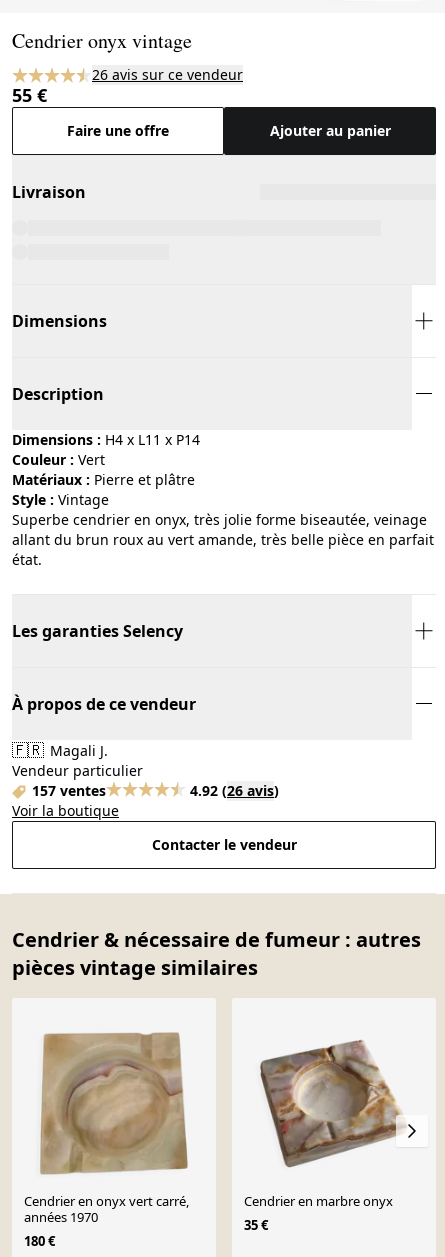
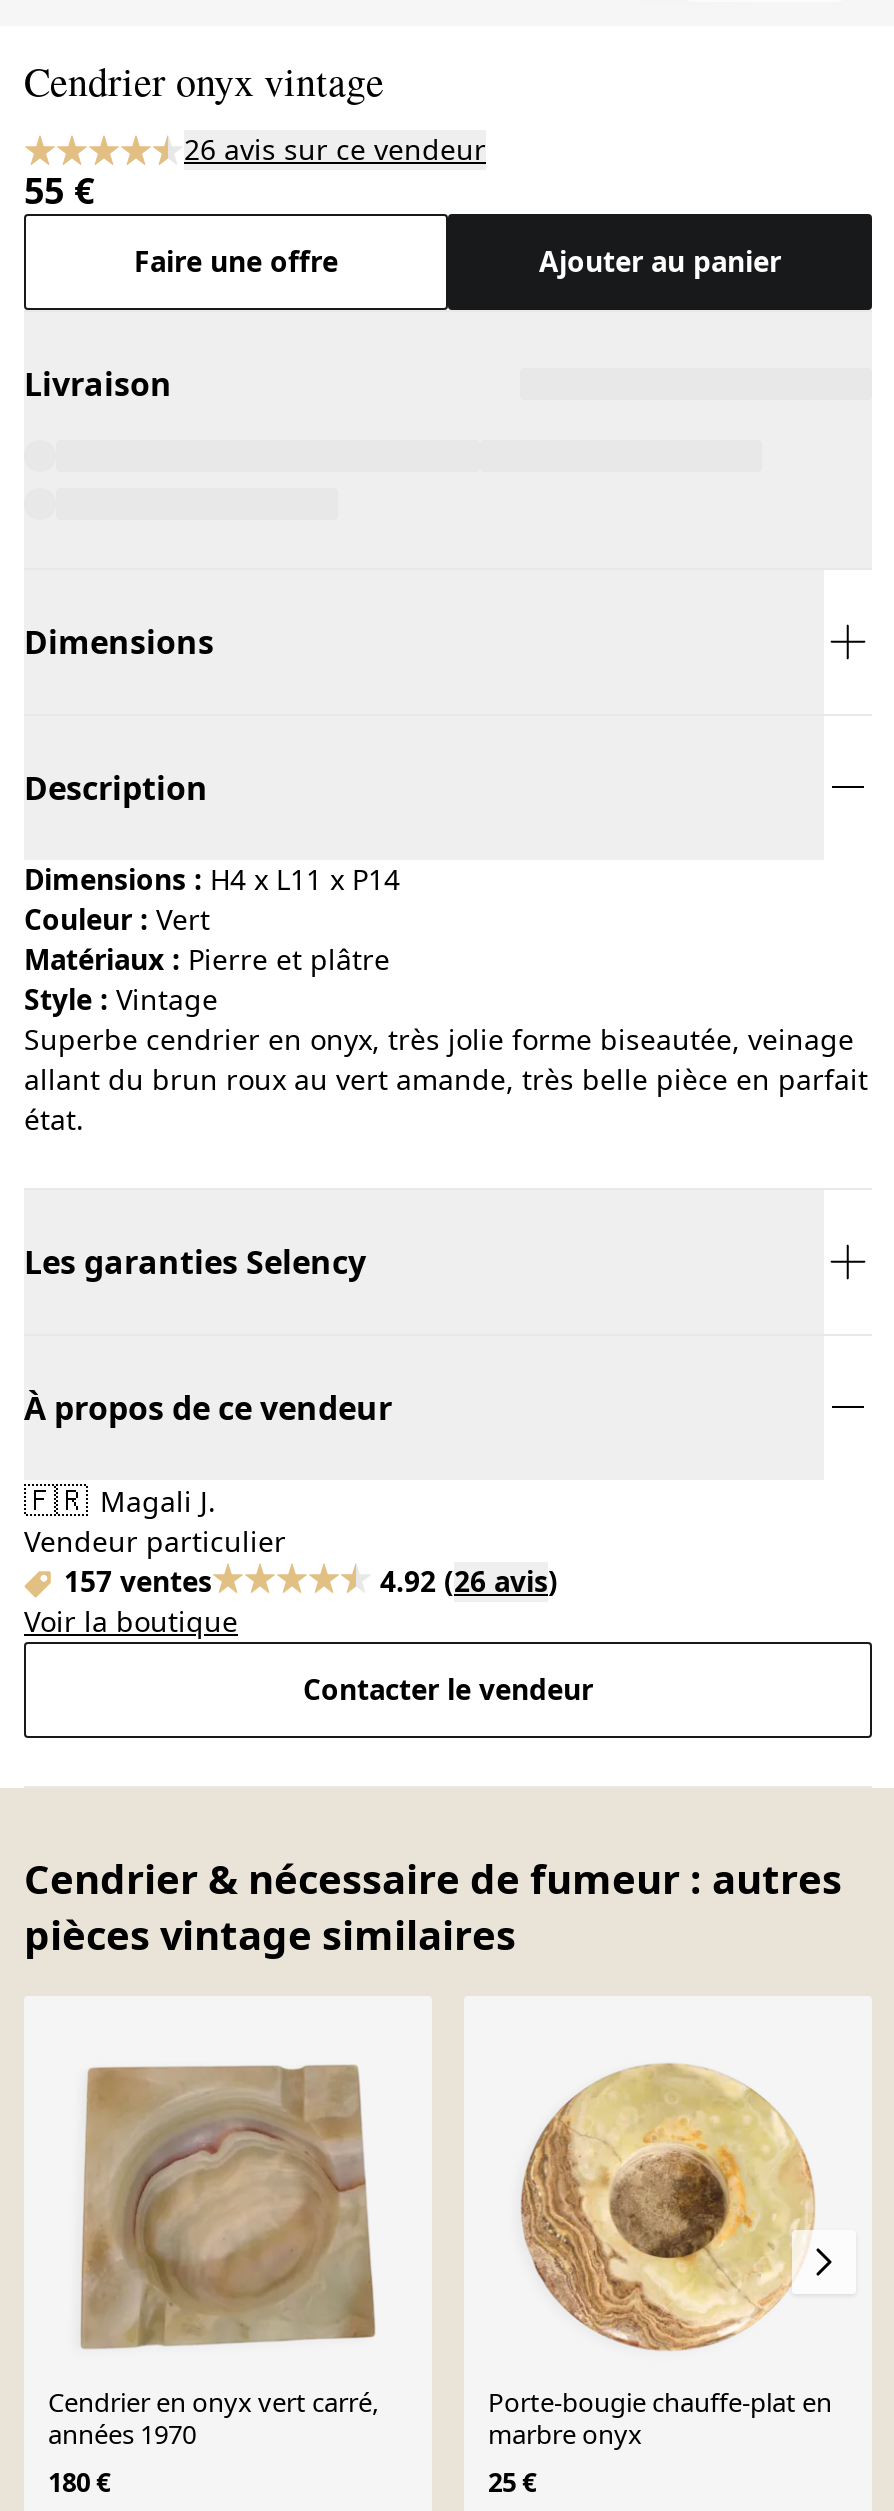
[244,1032,407,1234] [image] | Cendrier en marbre onyx | 35 € -> [488,2062,832,2500] [image] | Porte-bougie chauffe-plat en | marbre onyx | 25 €

